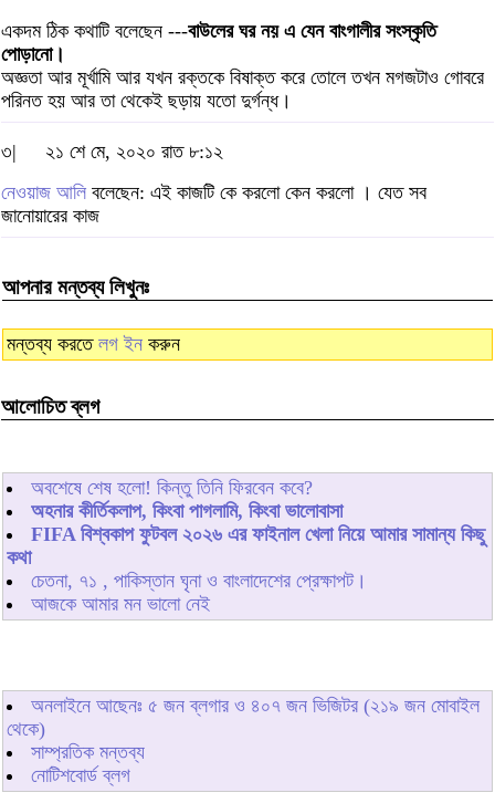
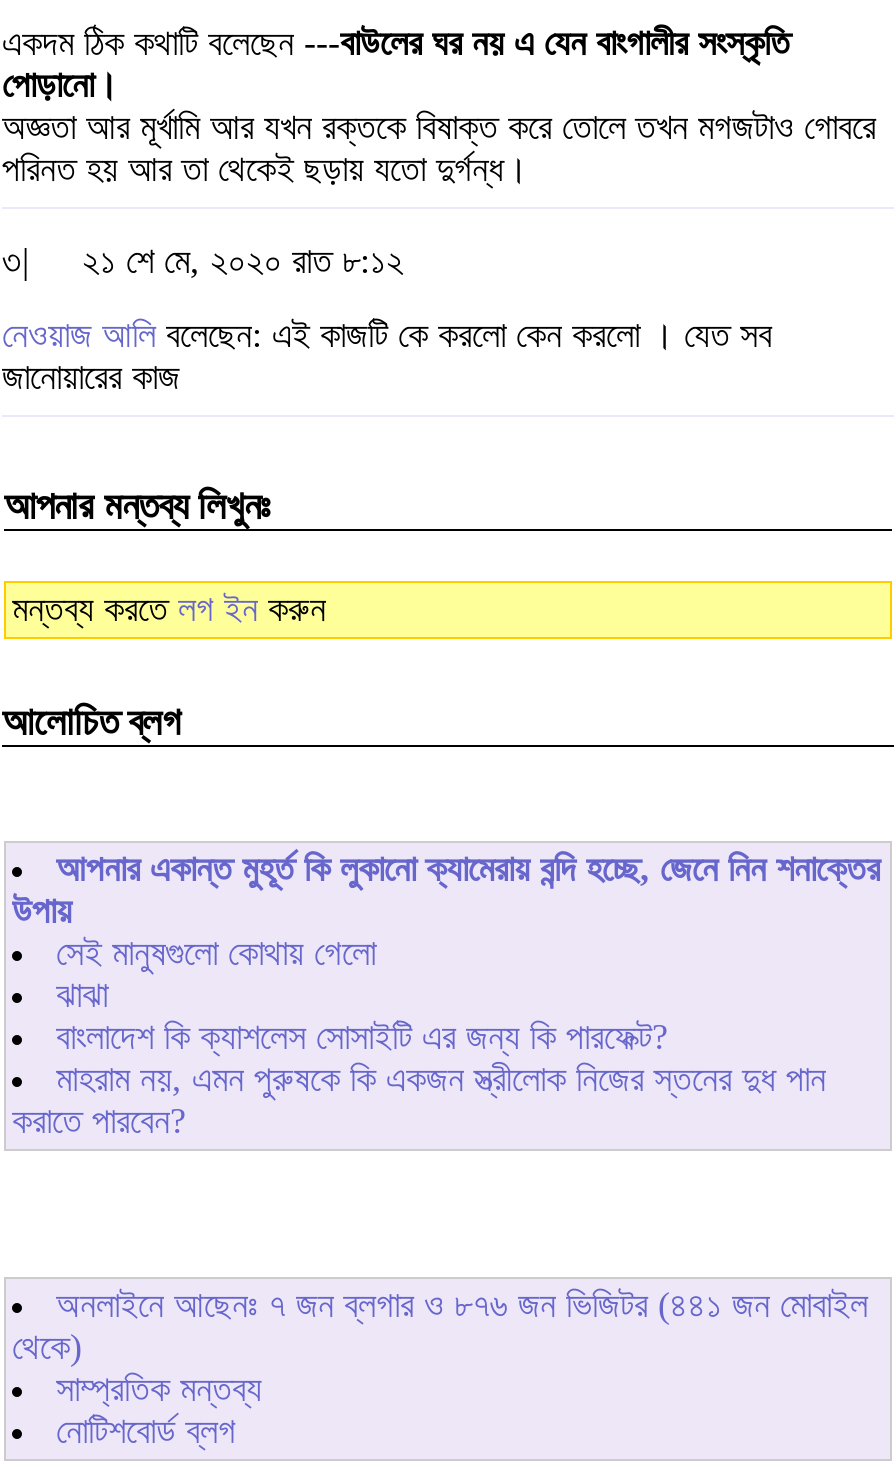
[7,476,485,614] অবশেষে শেষ হলো! কিন্তু তিনি ফিরবেন কবে? | অহনার কীর্তিকলাপ, কিংবা পাগলামি, কিংবা ভালোবাসা | FIFA বিশ্বকাপ ফুটবল ২০২৬ এর ফাইনাল খেলা নিয়ে আমার সামান্য কিছু | কথা | চেতনা, ৭১ , পাকিস্তান ঘৃনা ও বাংলাদেশের প্রেক্ষাপট। | আজকে আমার মন ভালো নেই -> [12,848,880,1140] আপনার একান্ত মুহূর্ত কি লুকানো ক্যামেরায় বন্দি হচ্ছে, জেনে নিন শনাক্তের | উপায় | সেই মানুষগুলো কোথায় গেলো | ঝাঝা | বাংলাদেশ কি ক্যাশলেস সোসাইটি এর জন্য কি পারফেক্ট? | মাহরাম নয়, এমন পুরুষকে কি একজন স্ত্রীলোক নিজের স্তনের দুধ পান | করাতে পারবেন?
[31,694,480,716] অনলাইনে আছেনঃ ৫ জন ব্লগার ও ৪০৭ জন ভিজিটর (২১৯ জন মোবাইল -> [56,1284,868,1324] অনলাইনে আছেনঃ ৭ জন ব্লগার ও ৮৭৬ জন ভিজিটর (৪৪১ জন মোবাইল

